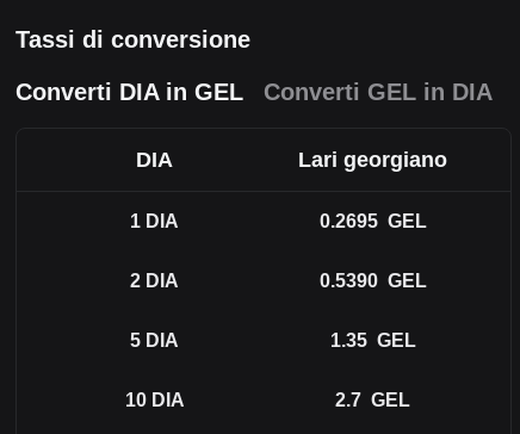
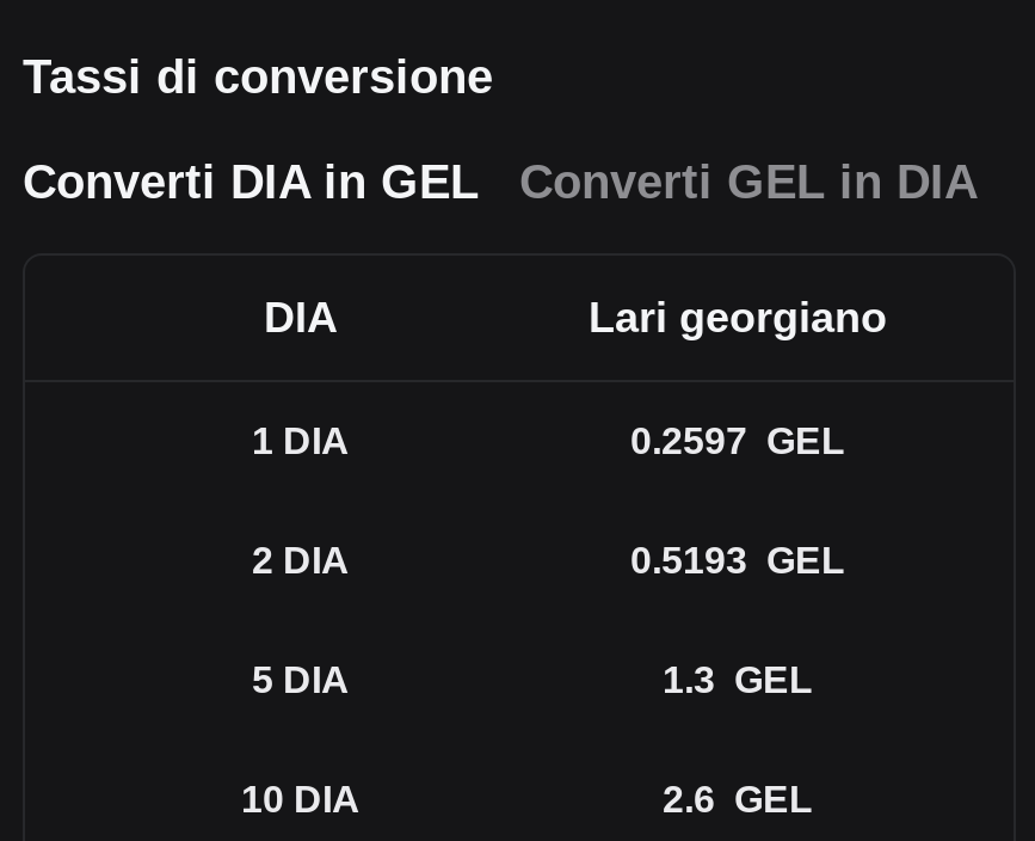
[319,211,426,231] 0.2695 GEL -> [630,420,845,461] 0.2597 GEL
[319,271,426,291] 0.5390 GEL -> [630,540,845,581] 0.5193 GEL
[330,330,416,351] 1.35 GEL -> [663,659,813,700] 1.3 GEL
[335,390,410,410] 2.7 GEL -> [663,779,813,819] 2.6 GEL

